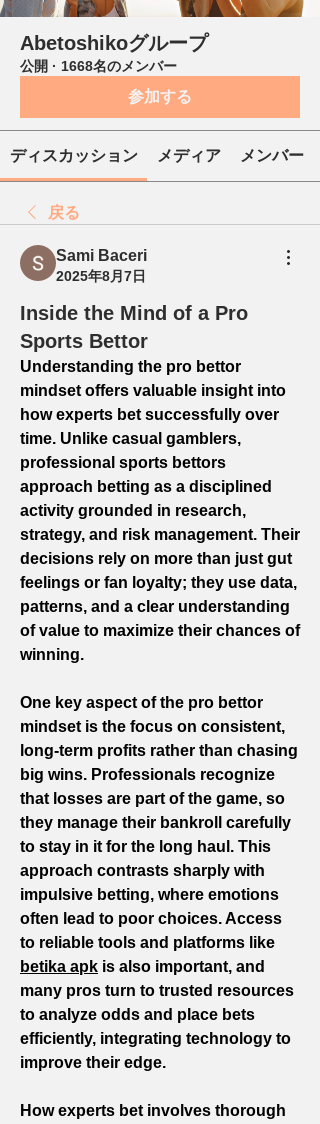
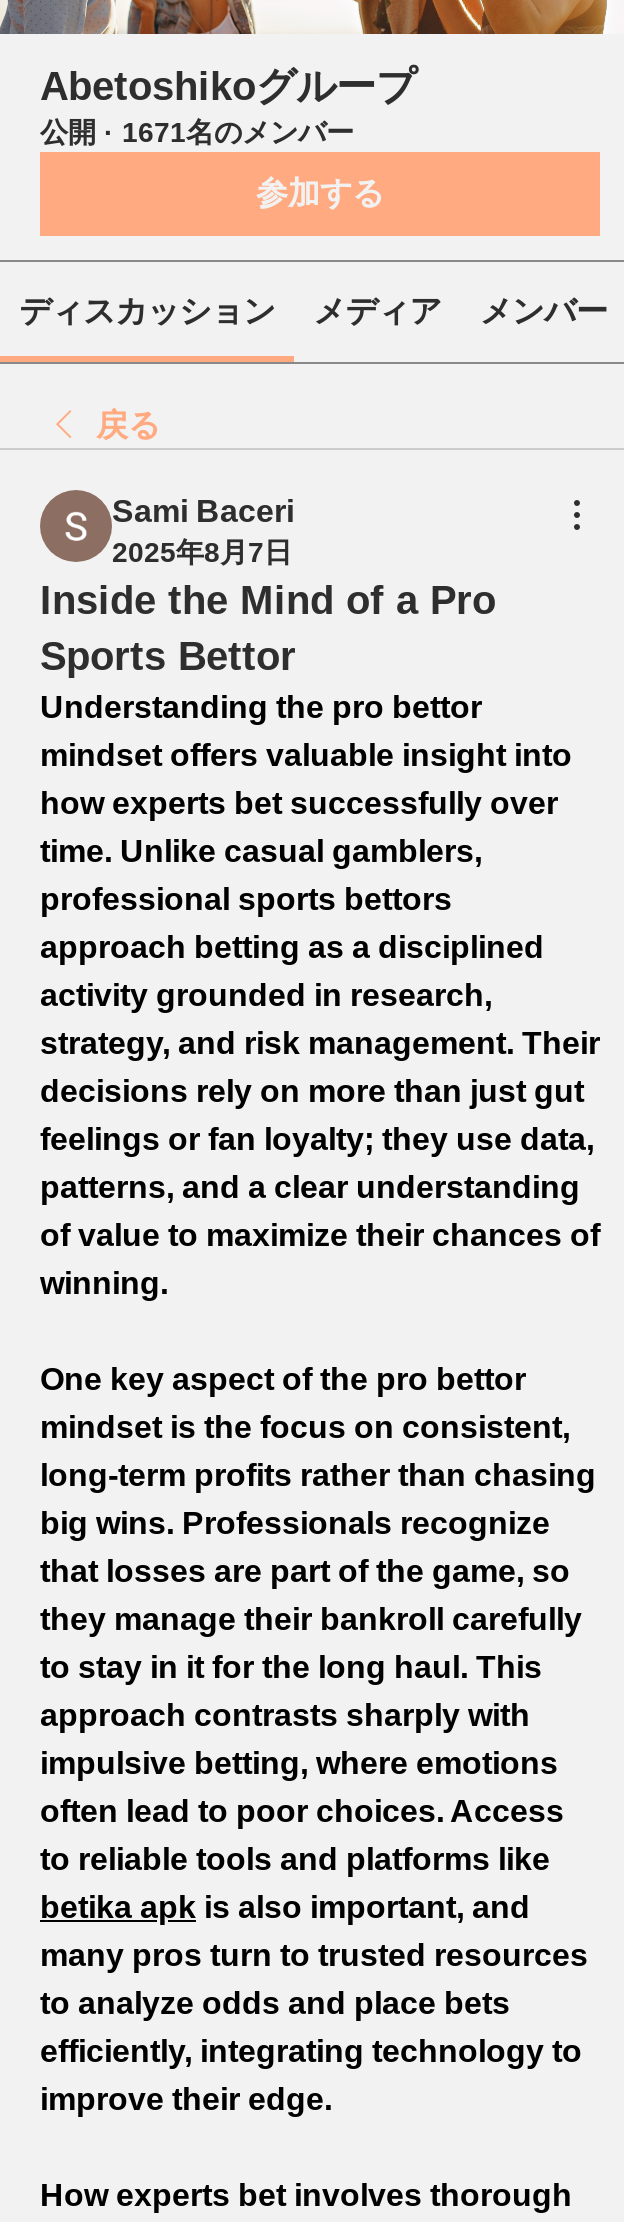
[20,58,177,74] 公開 · 1668名のメンバー -> [40,116,354,148] 公開 · 1671名のメンバー

